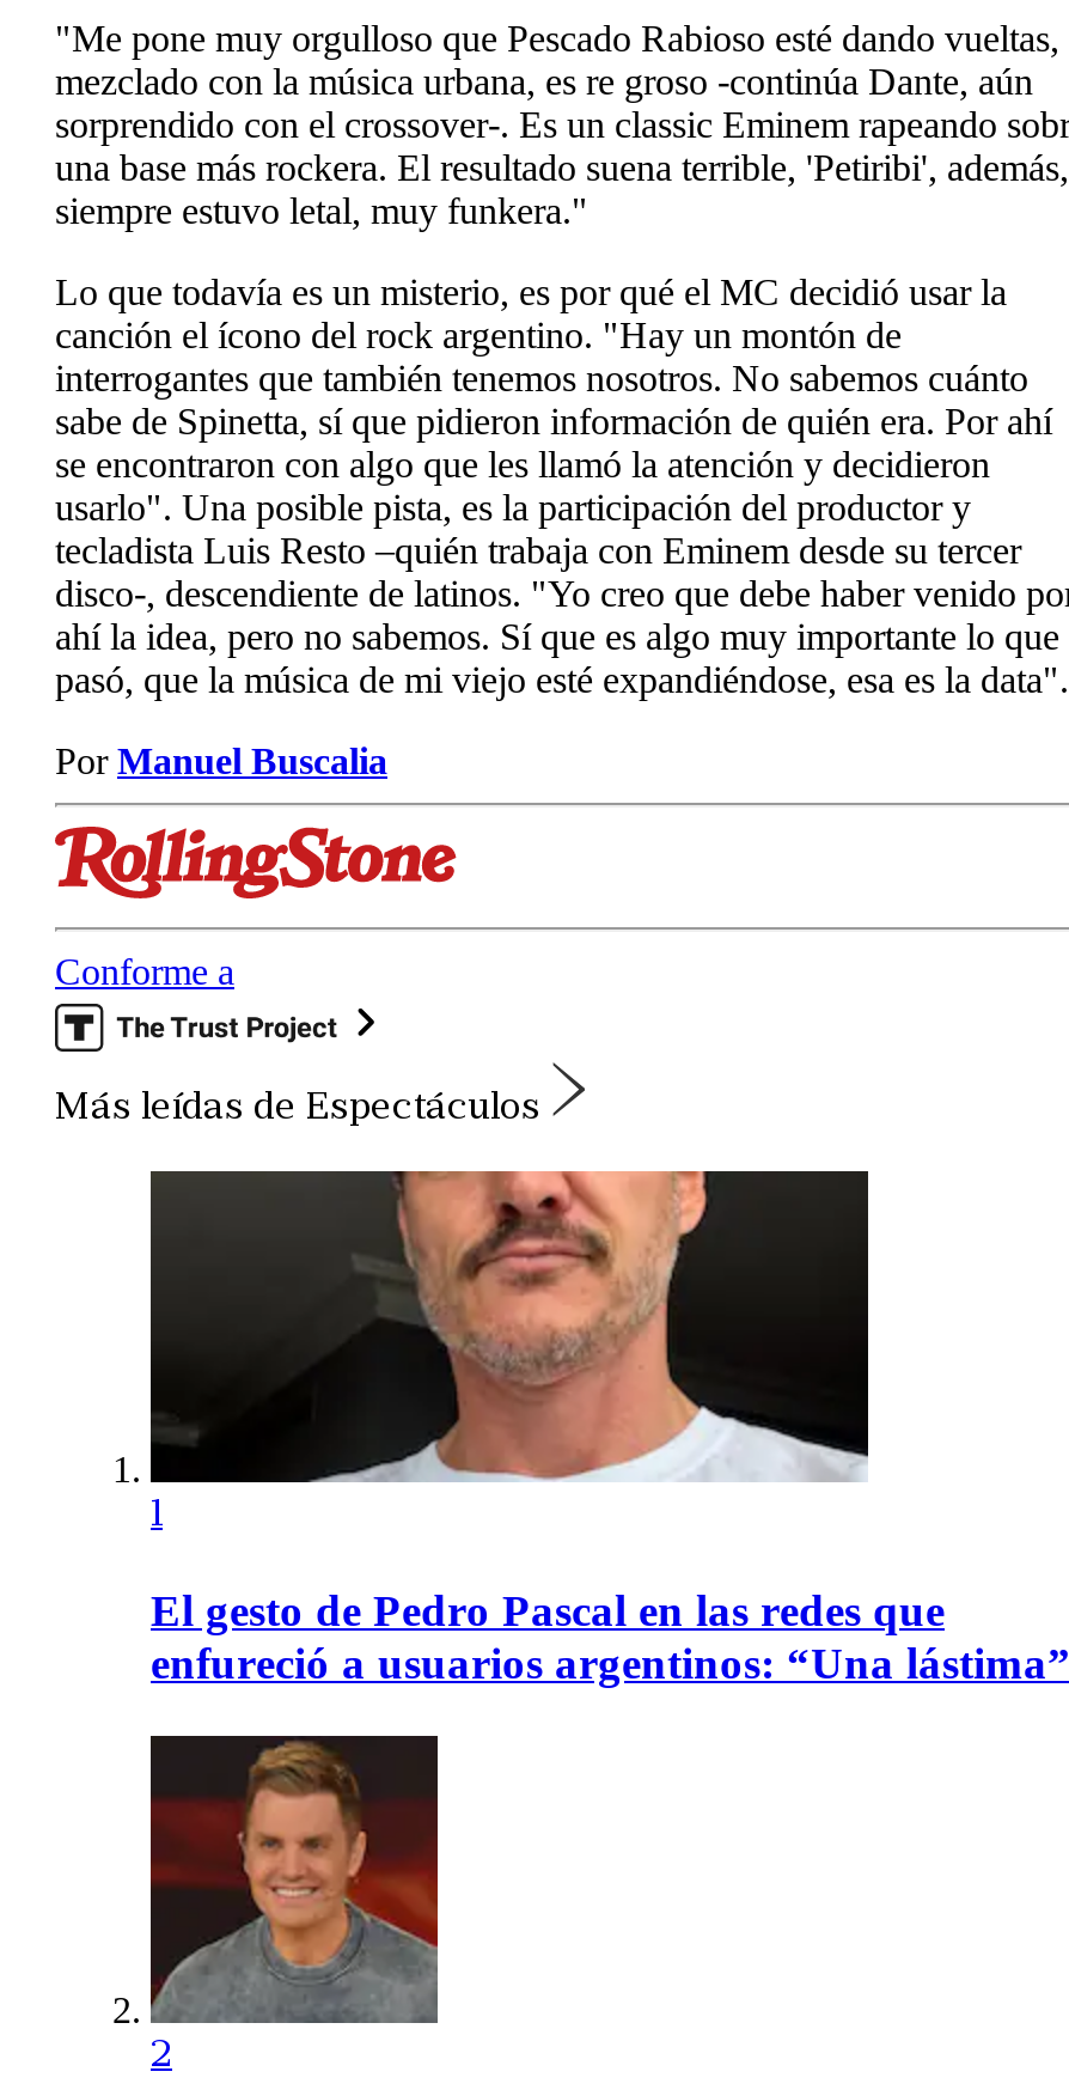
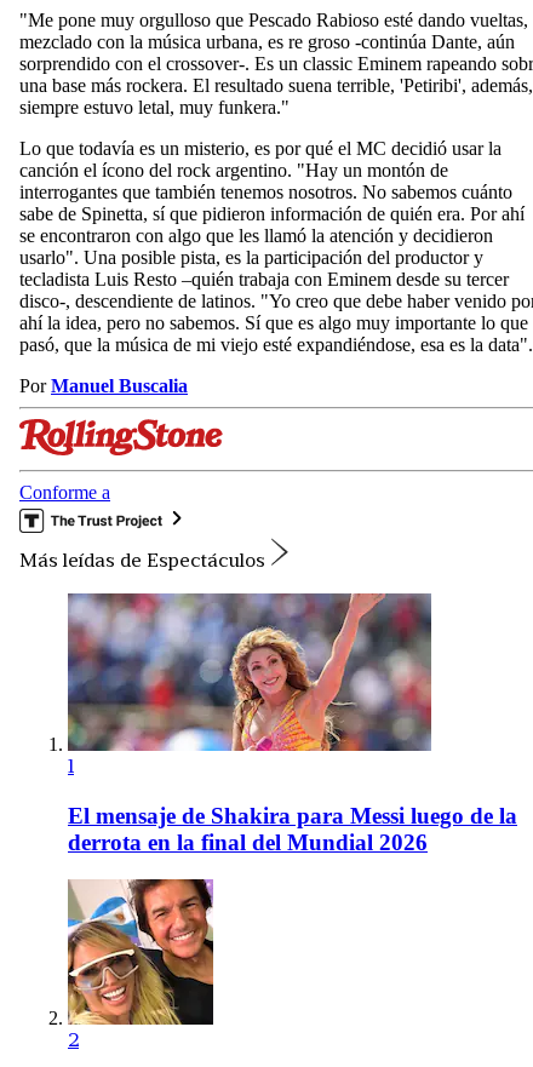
[148,1169,871,1485] [image] -> [67,592,432,752] [image]
[151,1585,1069,1688] El gesto de Pedro Pascal en las redes que | enfureció a usuarios argentinos: “Una lástima” -> [68,803,517,855] El mensaje de Shakira para Messi luego de la | derrota en la final del Mundial 2026
[148,1734,440,2025] [image] -> [67,878,214,1026] [image]

